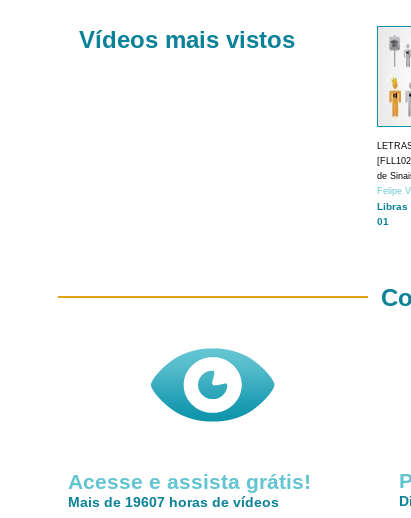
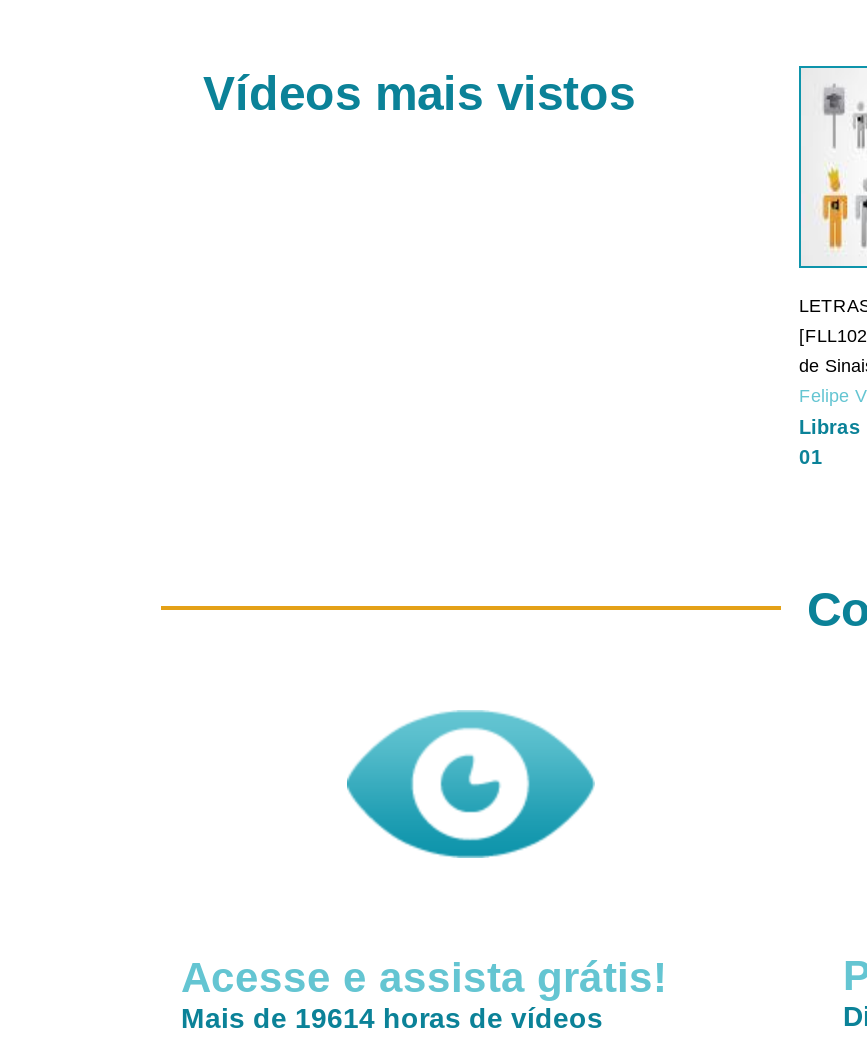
[68,494,279,510] Mais de 19607 horas de vídeos -> [181,1002,603,1034] Mais de 19614 horas de vídeos

